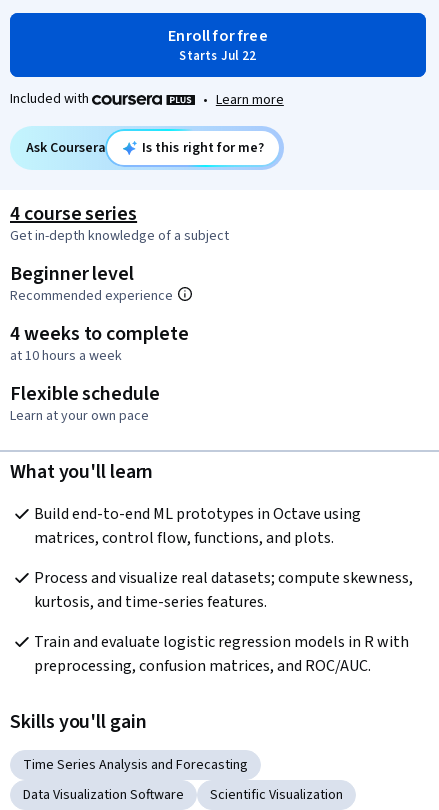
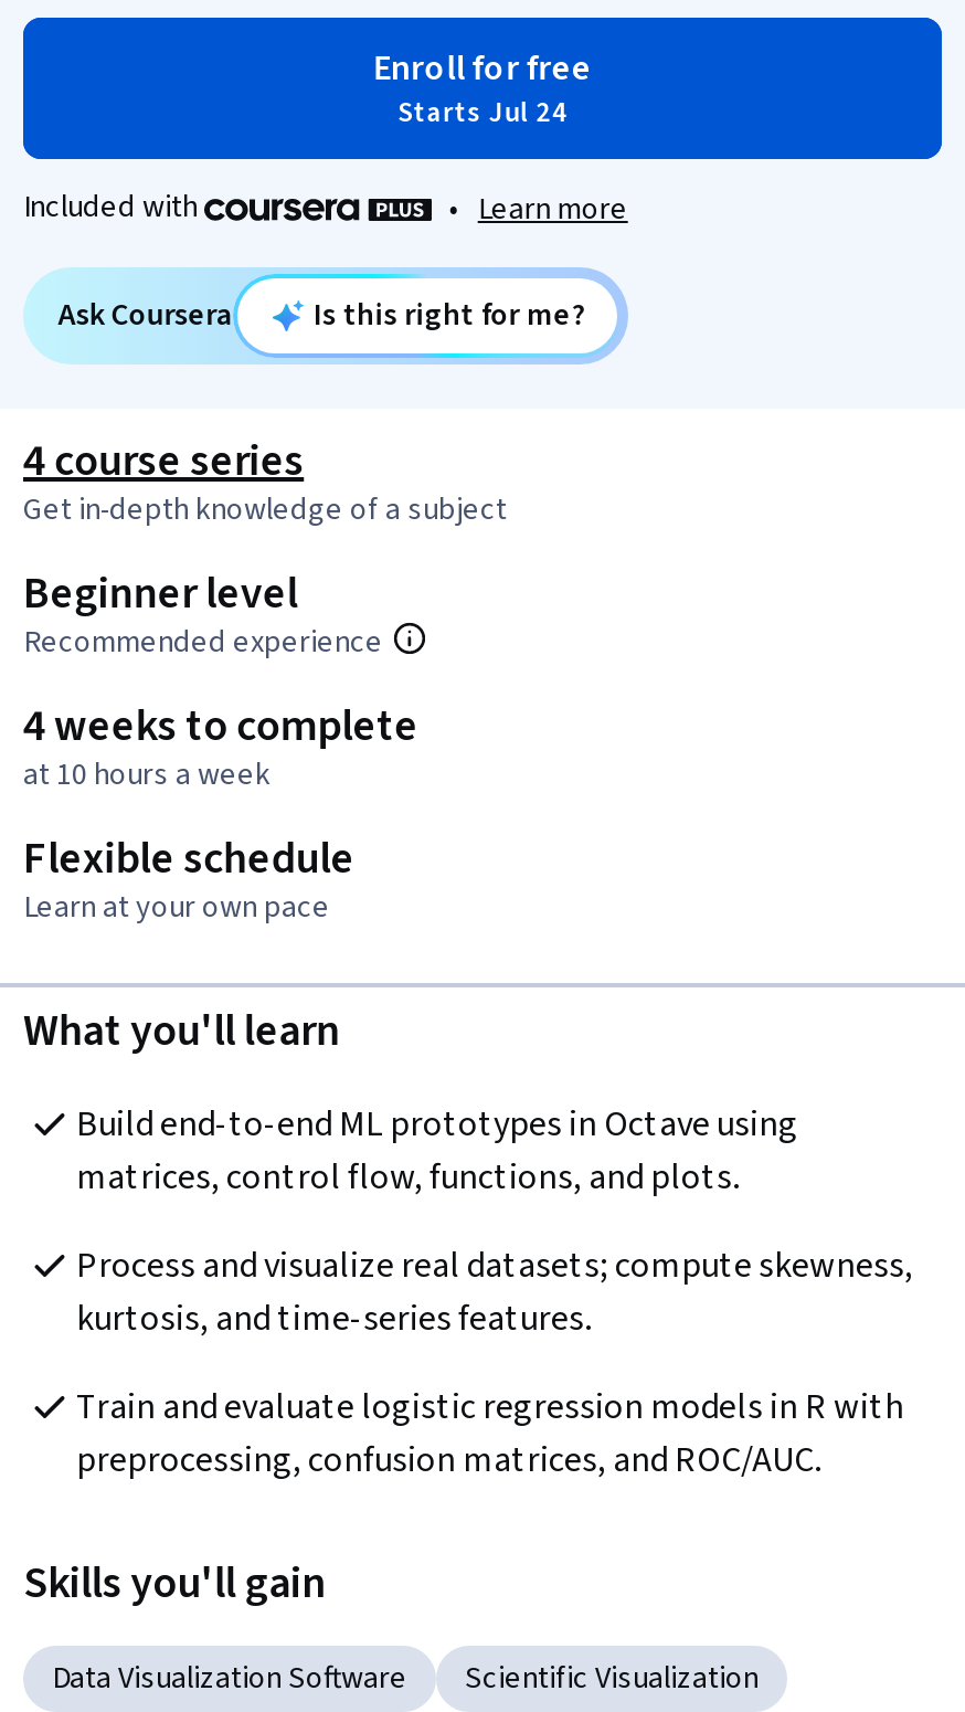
[179,47,256,65] Starts Jul 22 -> [397,93,568,133] Starts Jul 24
[23,755,248,775] Time Series Analysis and Forecasting -> none

